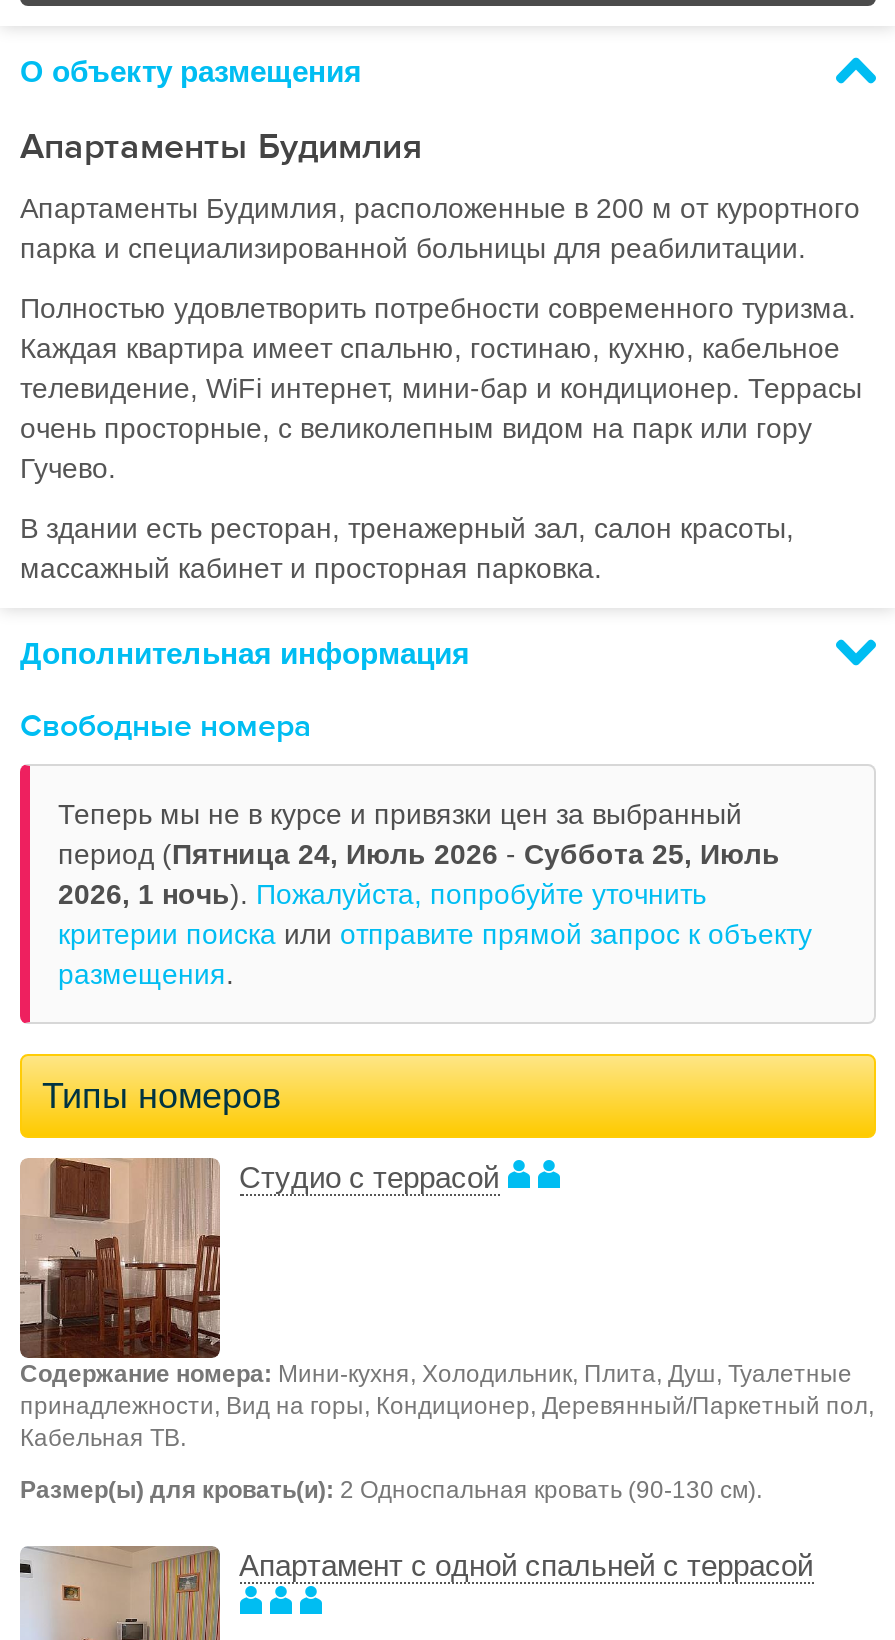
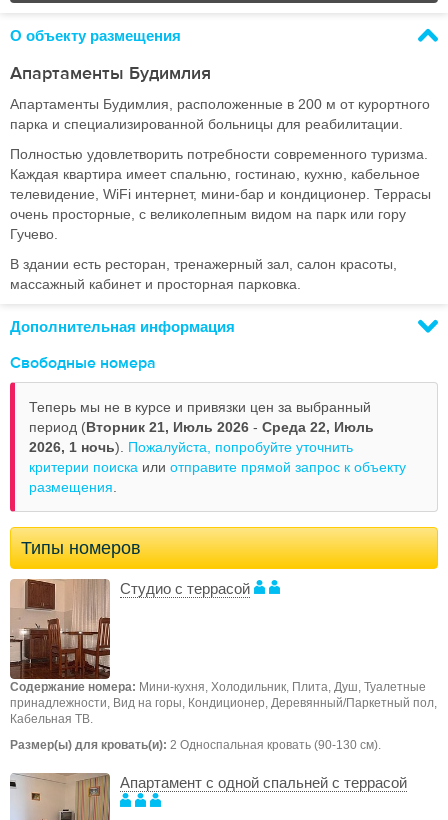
[58,839,780,871] период (Пятница 24, Июль 2026 - Суббота 25, Июль -> [29,419,374,435] период (Вторник 21, Июль 2026 - Среда 22, Июль

